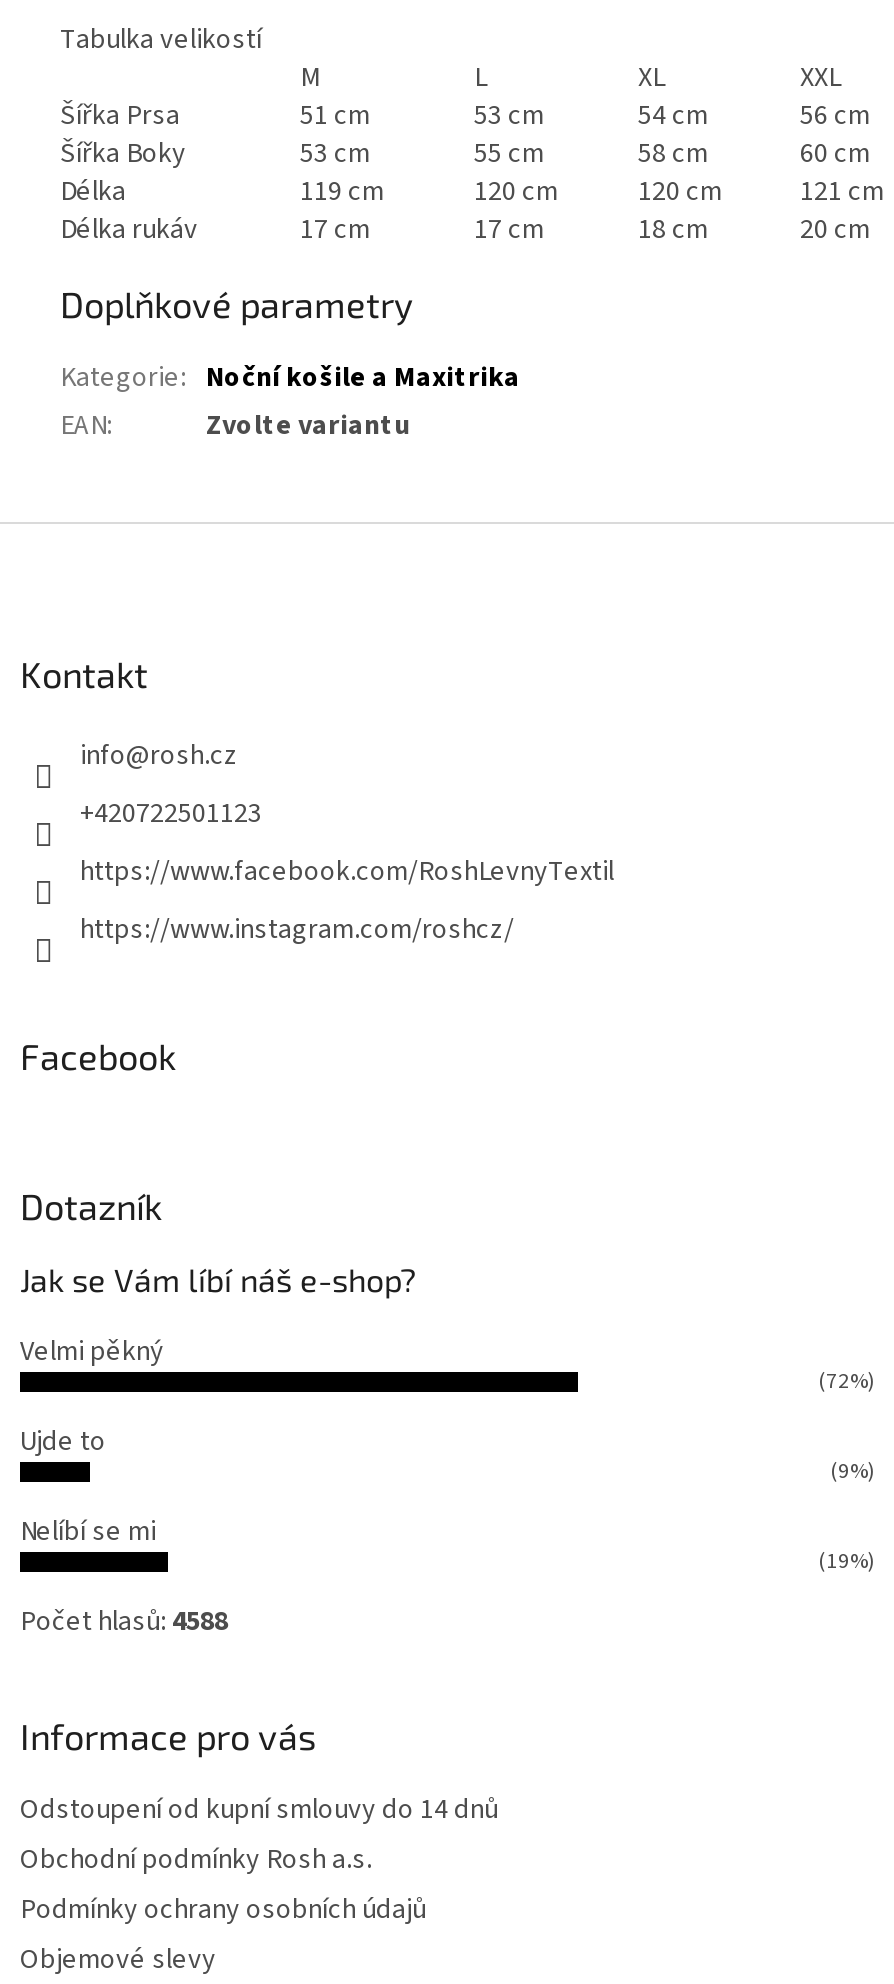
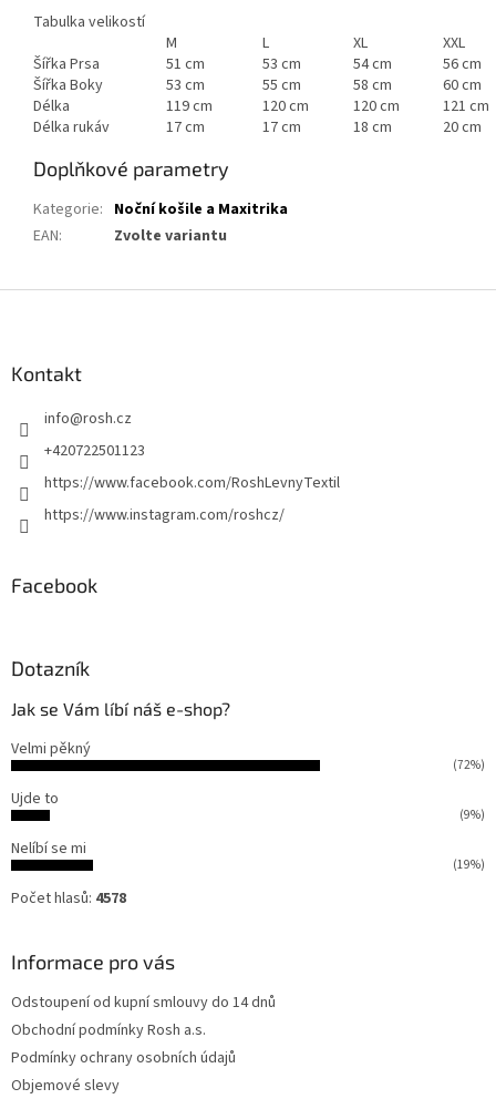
[20,1601,228,1641] Počet hlasů: 4588 -> [11,887,126,909] Počet hlasů: 4578

